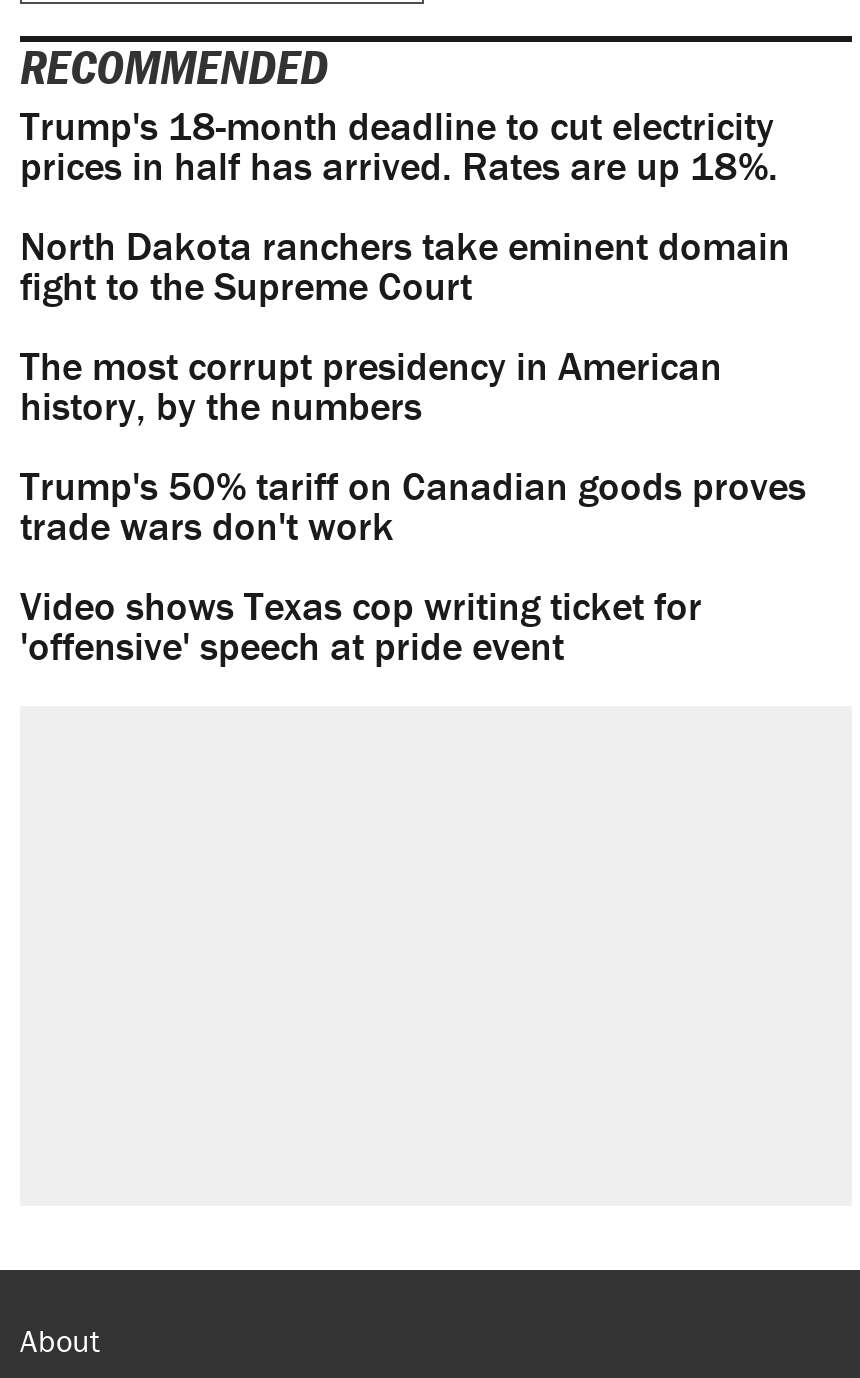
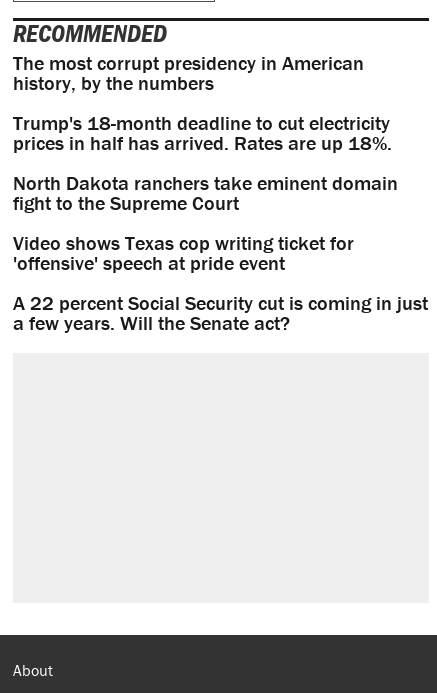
moved [20,101,790,311] -> [13,110,398,215]: Trump's 18-month deadline to cut electricity | prices in half has arrived. Rates are up 18%. | North Dakota ranchers take eminent domain | fight to the Supreme Court
moved [20,341,722,431] -> [13,50,364,95]: The most corrupt presidency in American | history, by the numbers
[20,461,806,551] Trump's 50% tariff on Canadian goods proves | trade wars don't work -> none
moved [20,581,702,671] -> [13,230,354,275]: Video shows Texas cop writing ticket for | 'offensive' speech at pride event
none -> [13,290,428,335] A 22 percent Social Security cut is coming in just | a few years. Will the Senate act?

